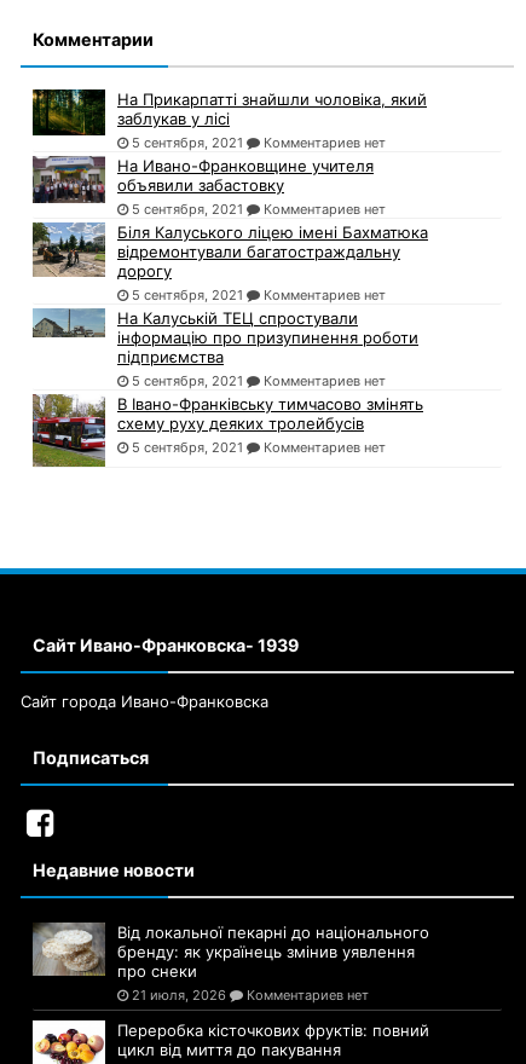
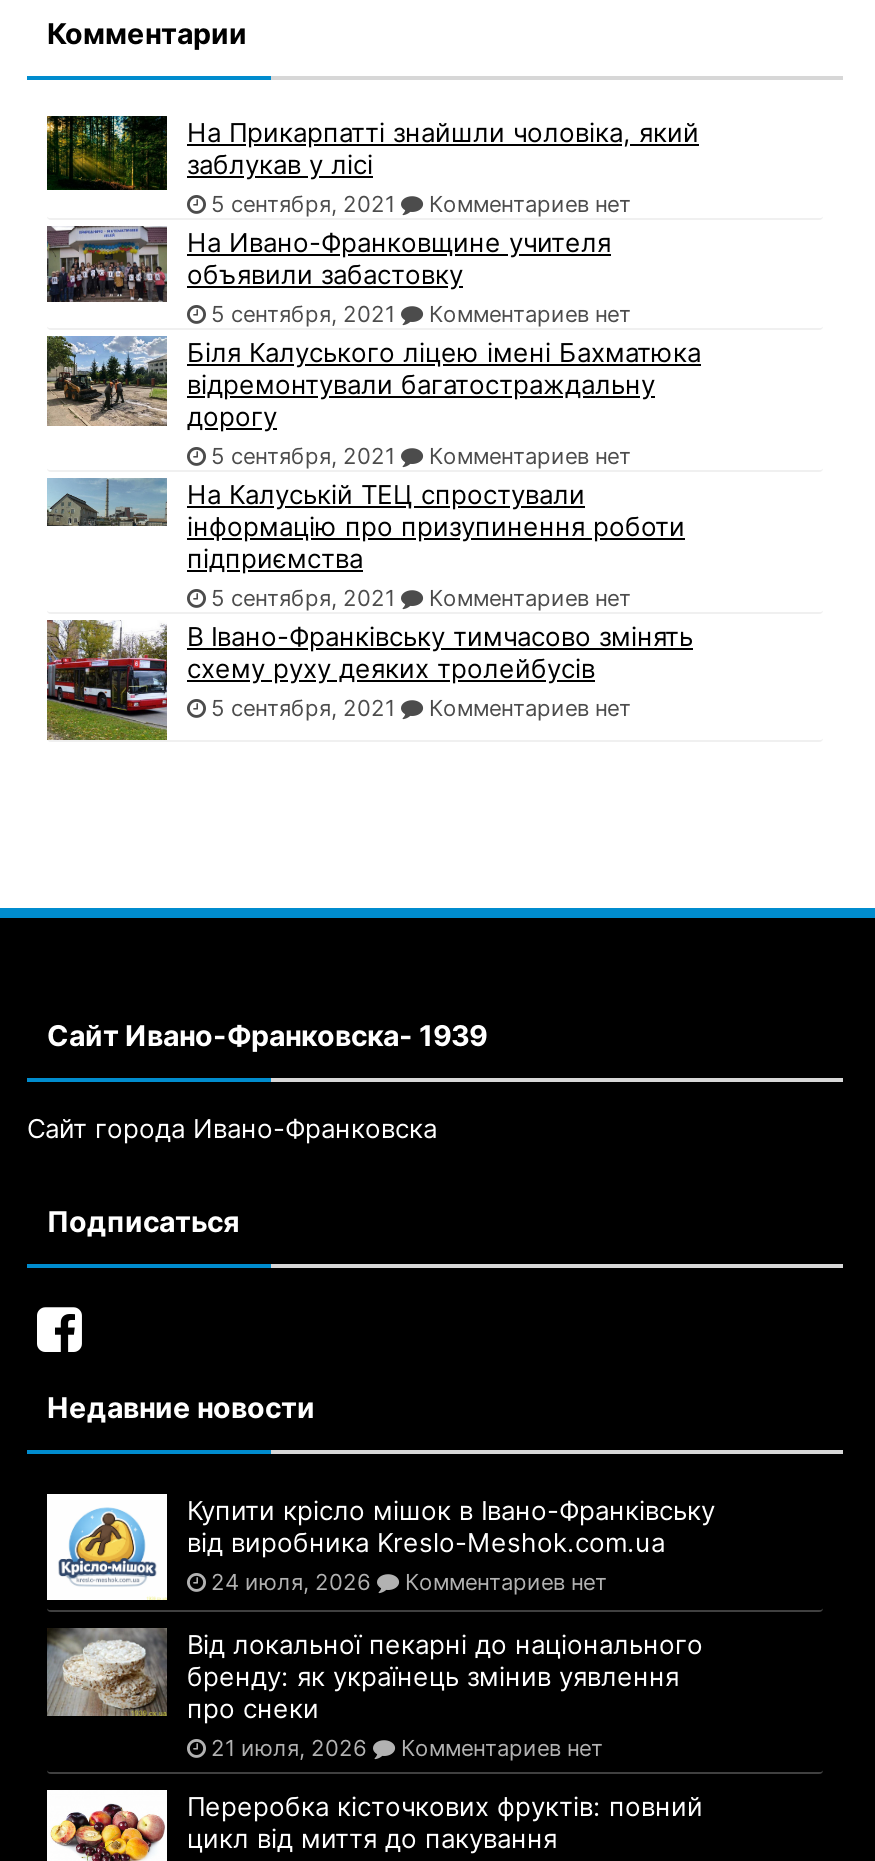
none -> [45,1493,715,1604] [image] | Купити крісло мішок в Івано-Франківську | від виробника Kreslo-Meshok.com.ua | 24 июля, 2026 | Комментариев нет

